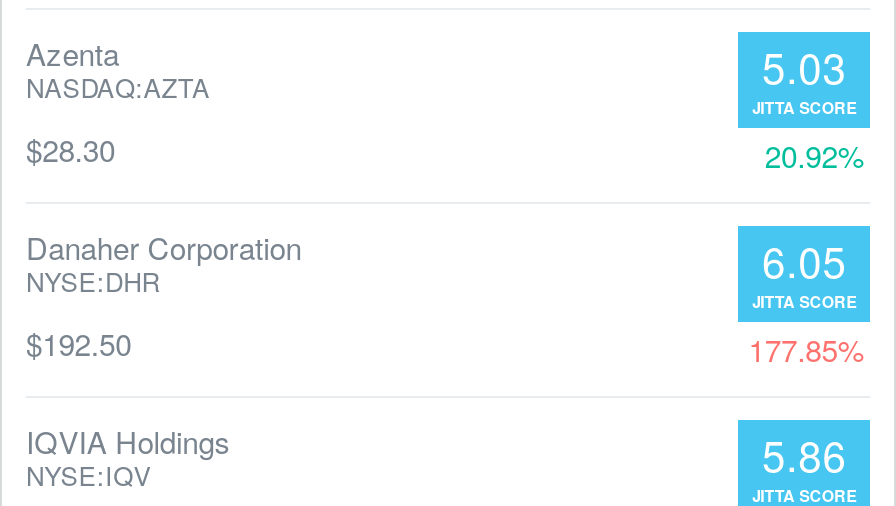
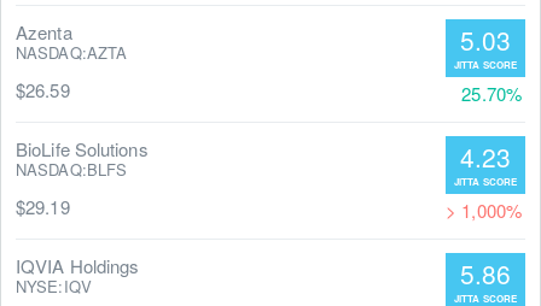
[26,128,864,176] $28.30 | 20.92% -> [16,77,522,106] $26.59 | 25.70%
[26,226,847,300] Danaher Corporation | NYSE:DHR | 6.05 -> [16,136,511,181] BioLife Solutions | NASDAQ:BLFS | 4.23
[26,322,864,370] $192.50 | 177.85% -> [16,194,522,223] $29.19 | > 1,000%

